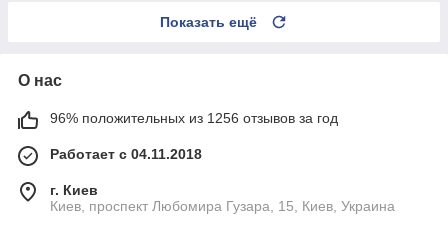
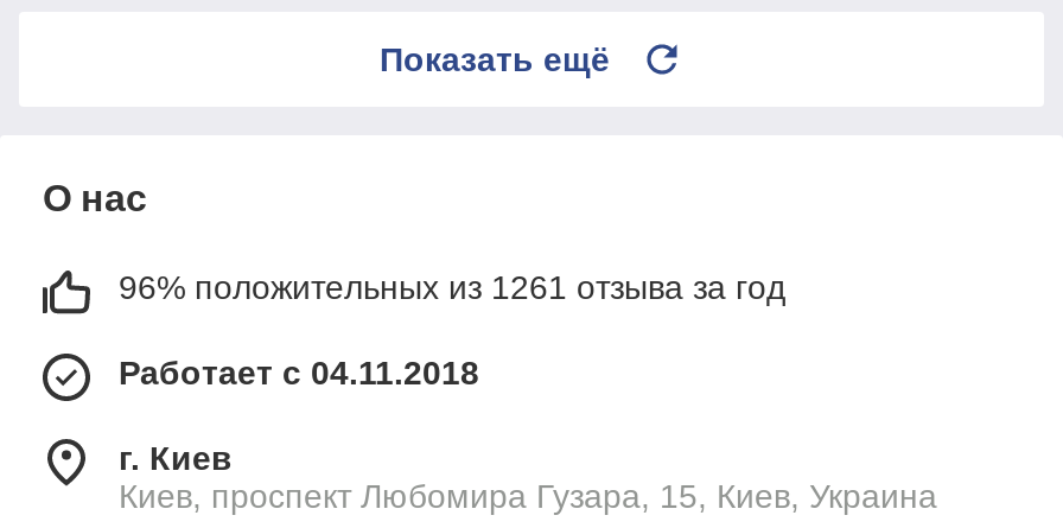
[50,110,338,126] 96% положительных из 1256 отзывов за год -> [119,268,785,306] 96% положительных из 1261 отзыва за год

